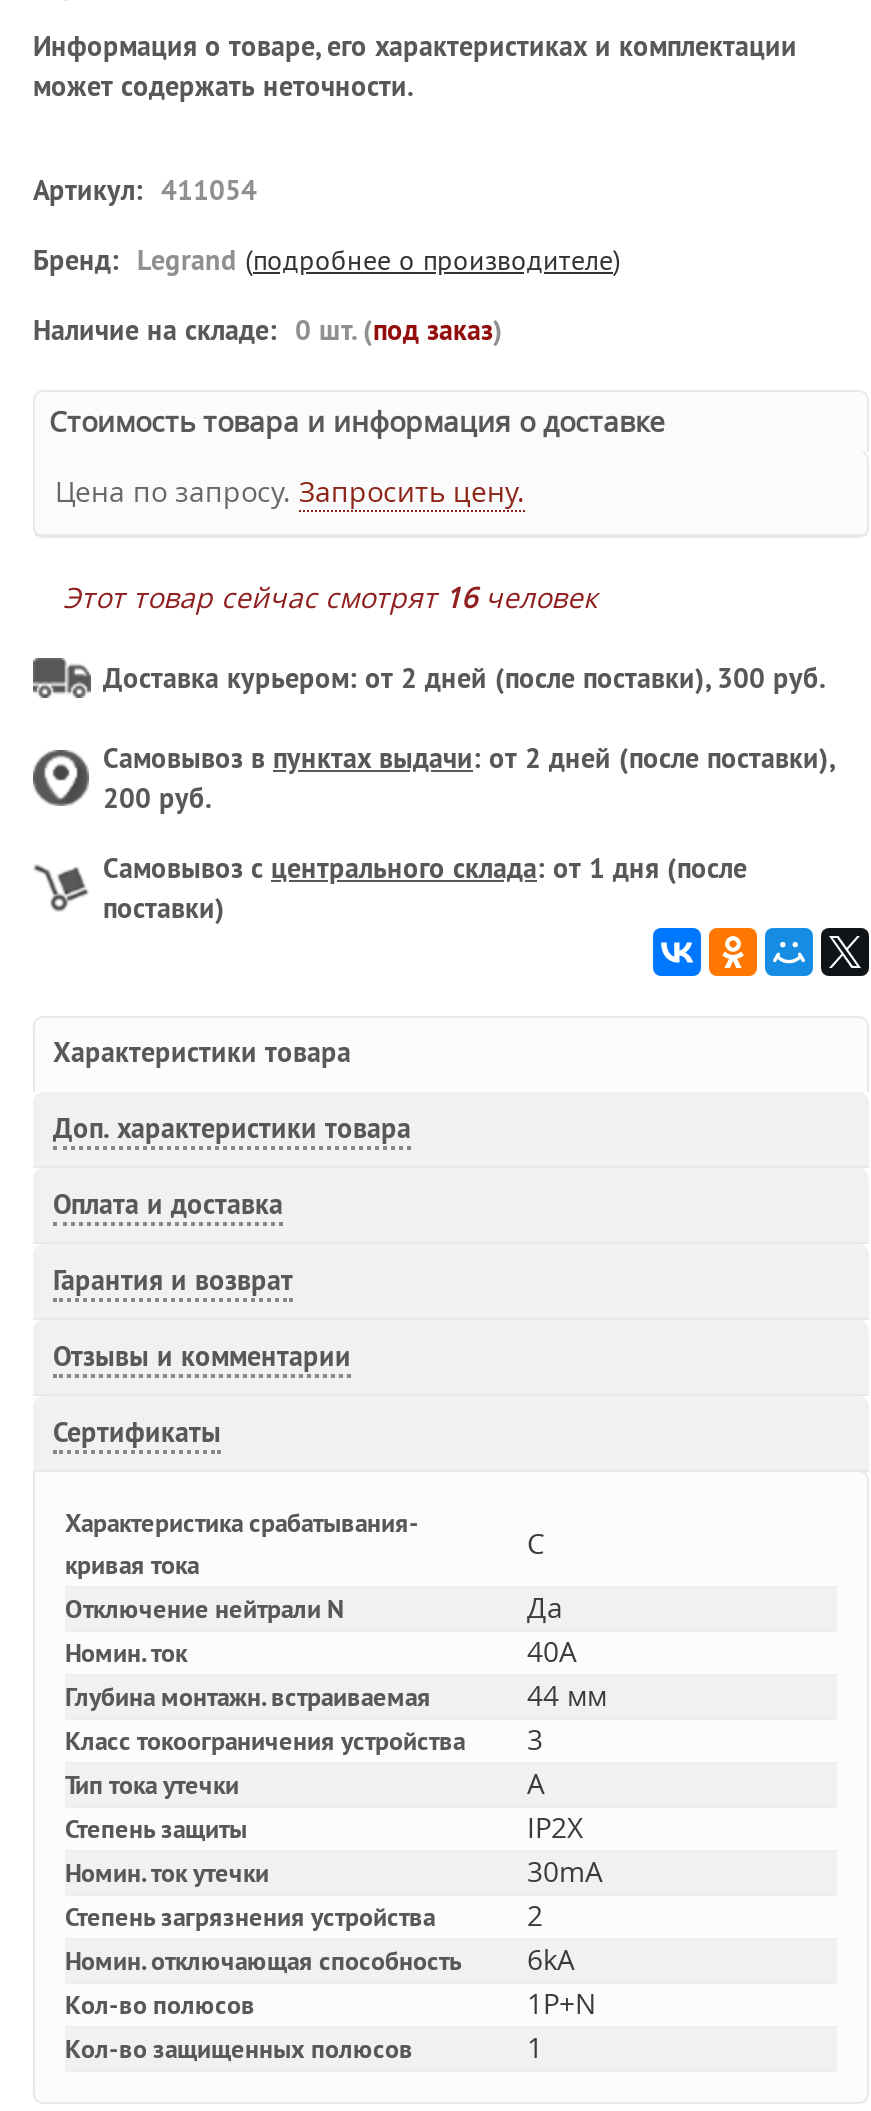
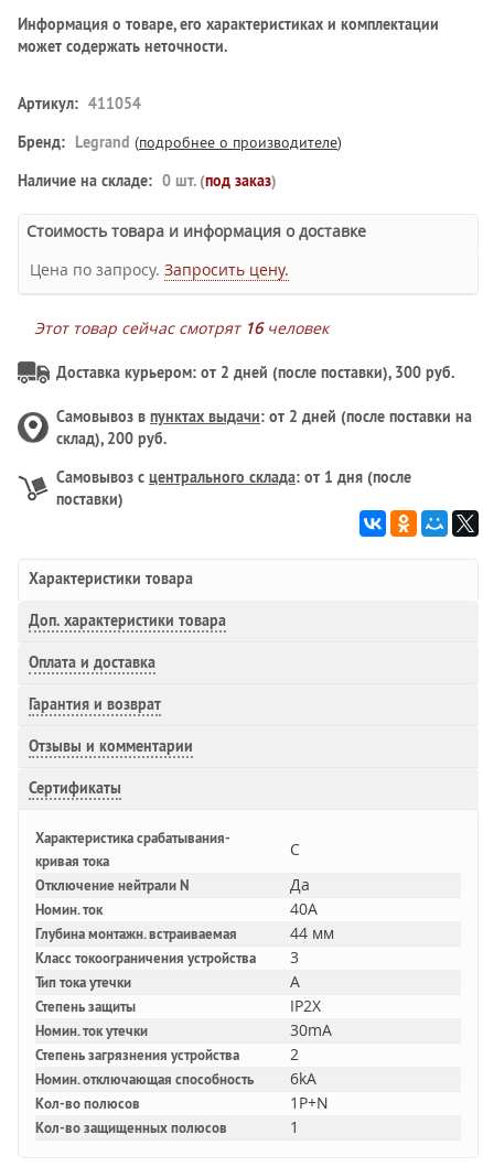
[103,740,833,816] Самовывоз в пунктах выдачи: от 2 дней (после поставки), | 200 руб. -> [56,407,472,449] Самовывоз в пунктах выдачи: от 2 дней (после поставки на | склад), 200 руб.

